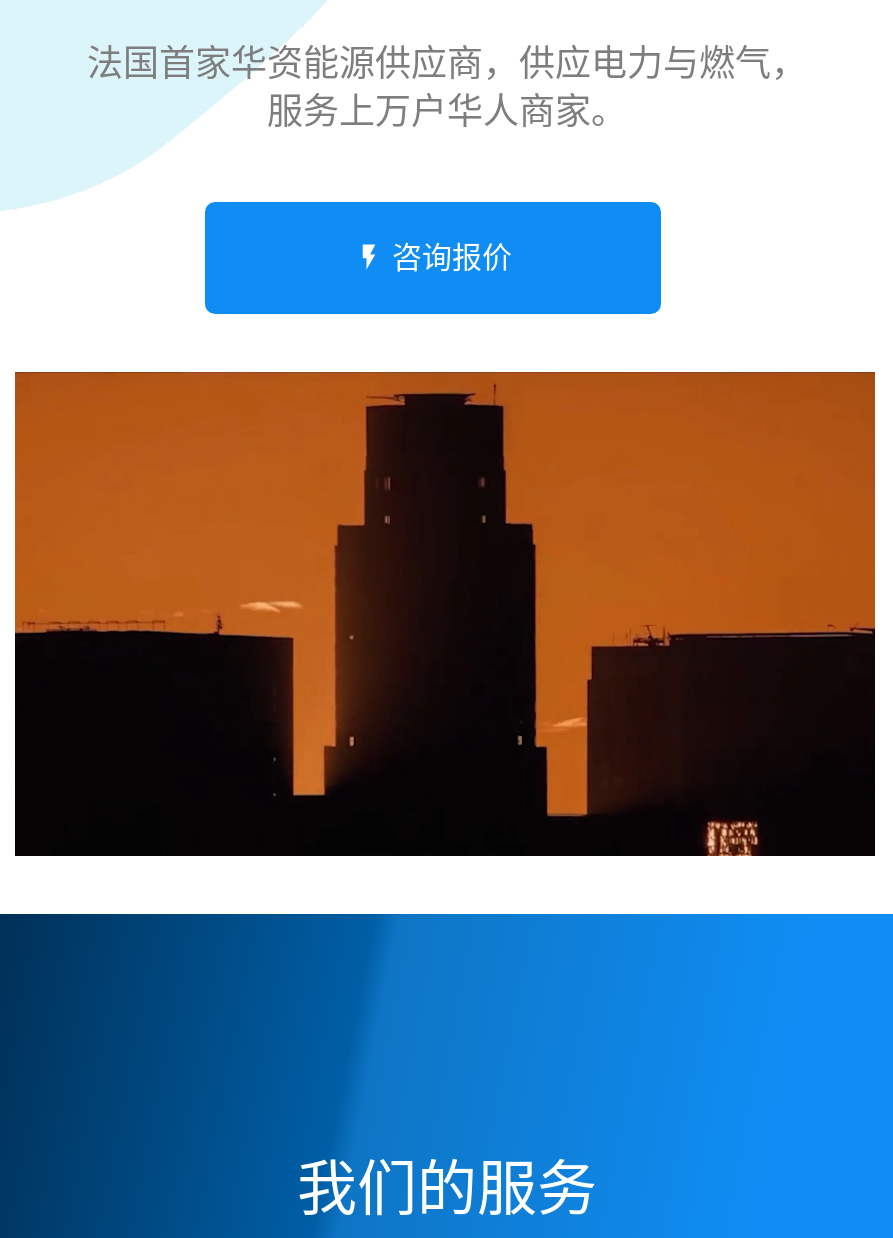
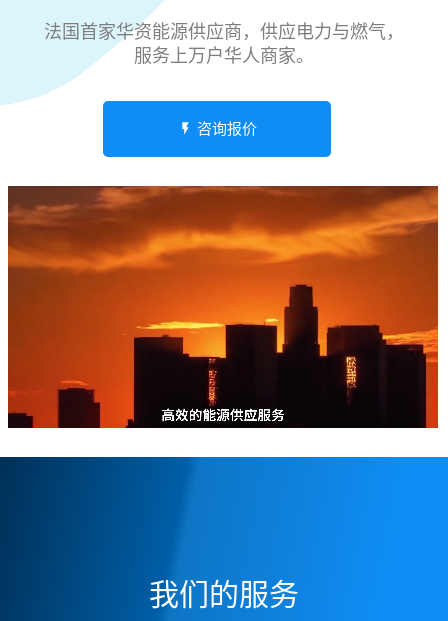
[13,372,877,858] [image] -> [7,186,439,429] [image]

